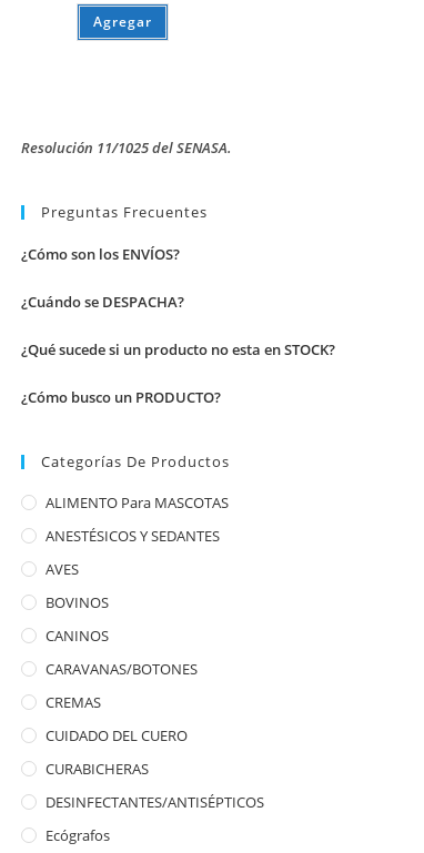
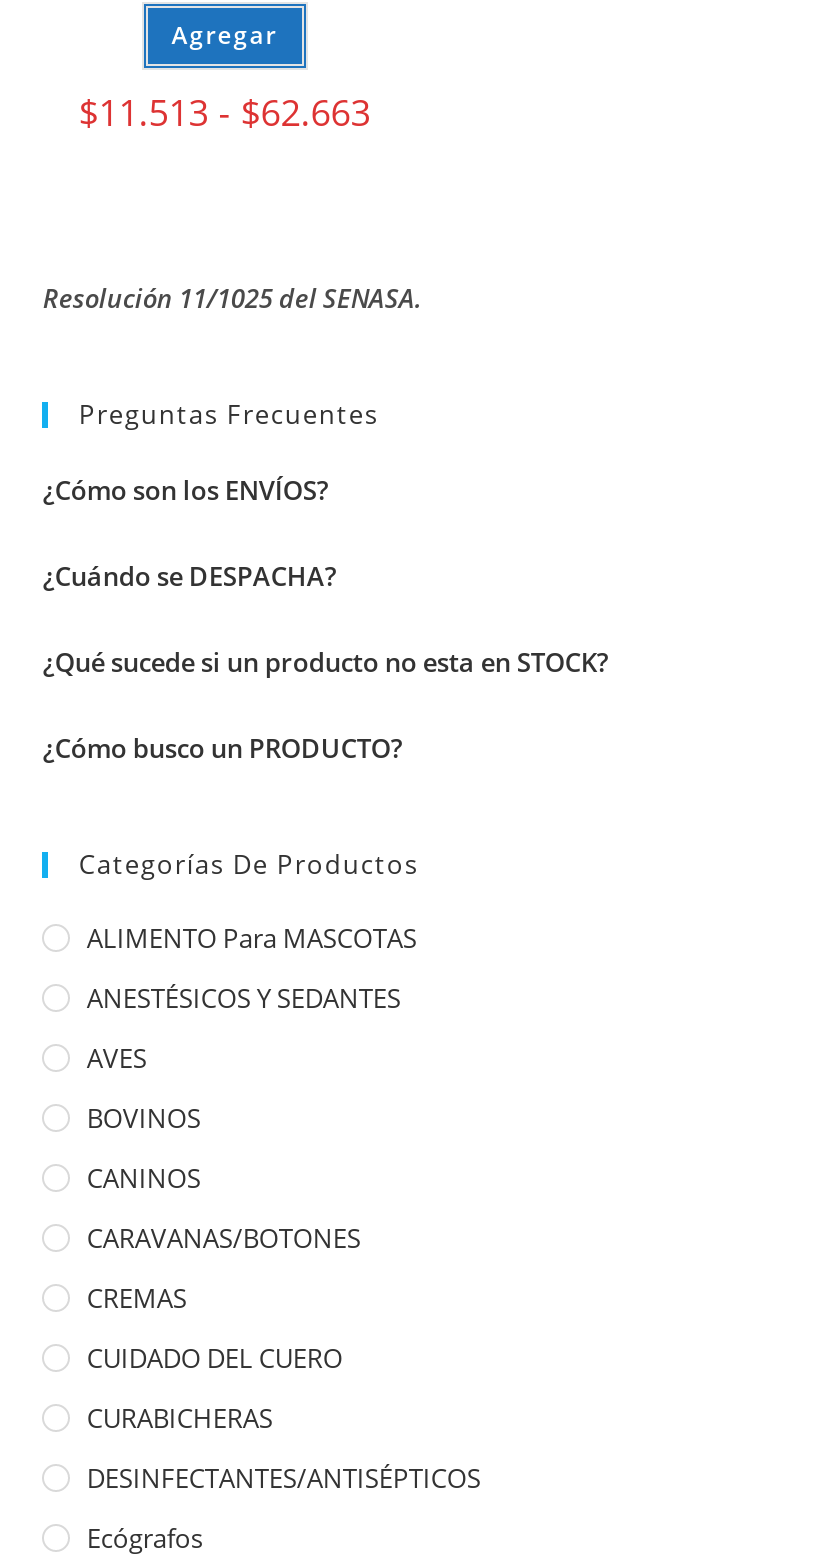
none -> [78,88,370,136] $11.513 - $62.663

